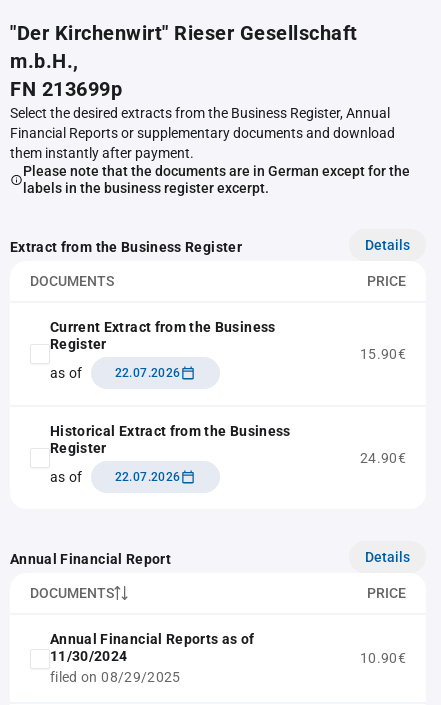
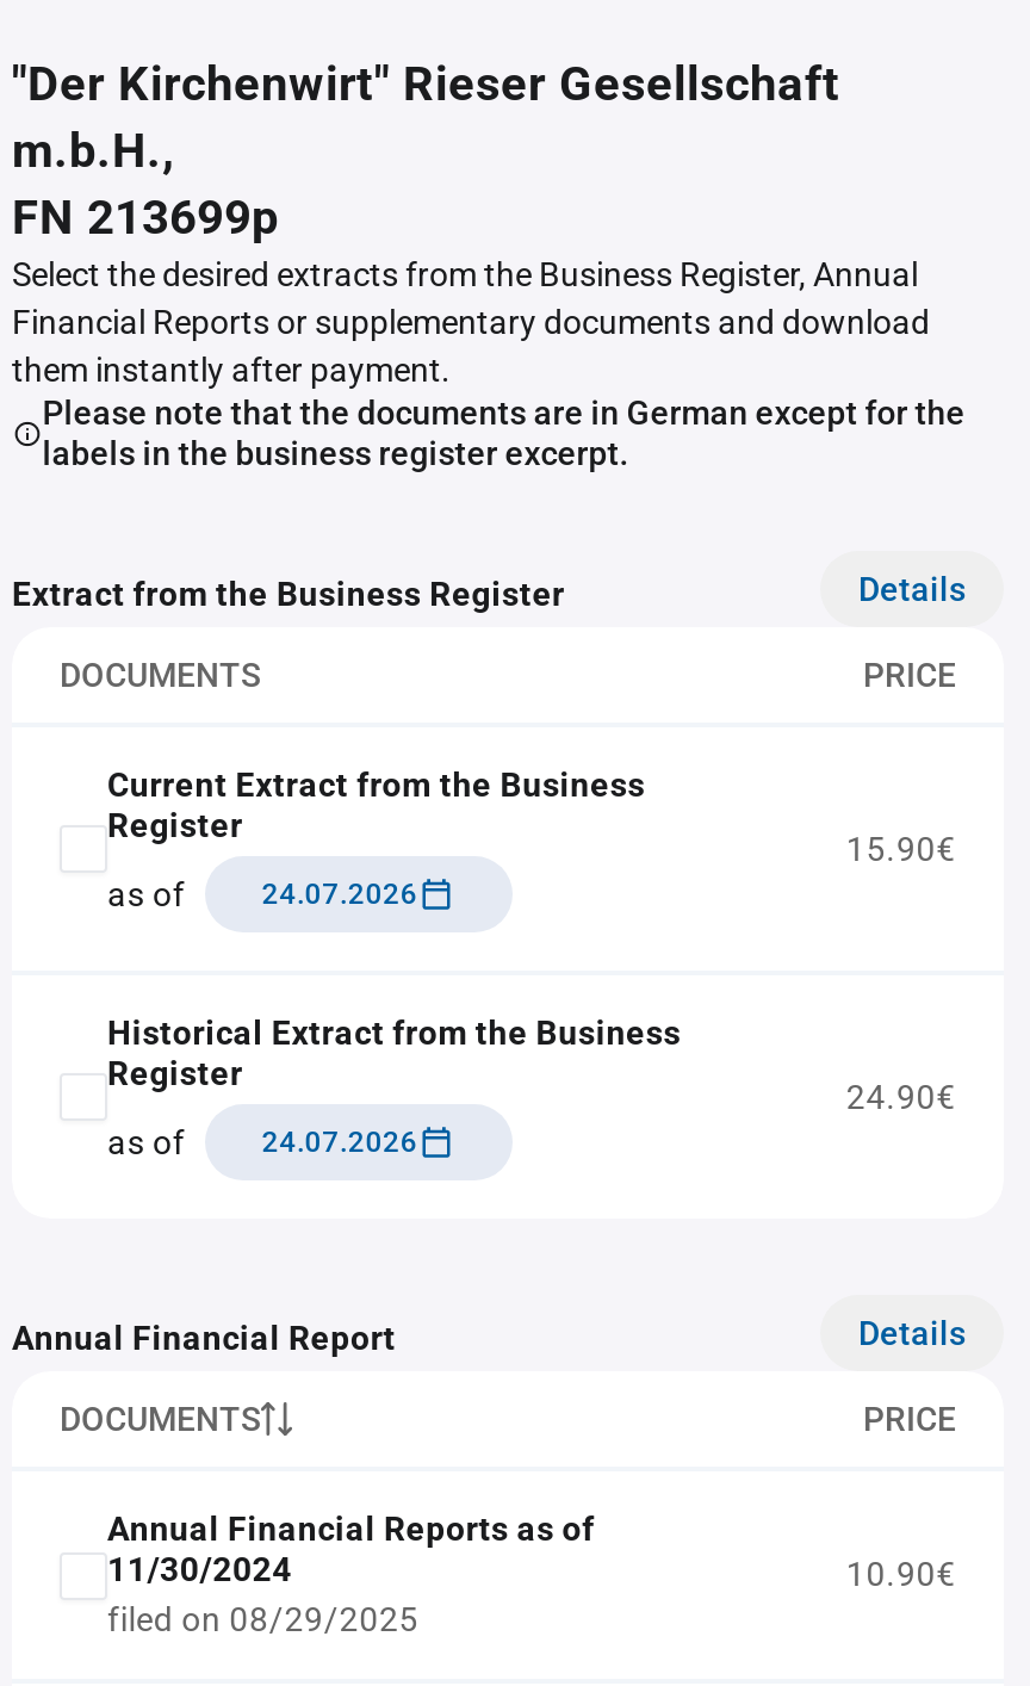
[115,366,180,380] 22.07.2026 -> [262,878,418,911] 24.07.2026
[115,470,180,484] 22.07.2026 -> [262,1126,418,1159] 24.07.2026

